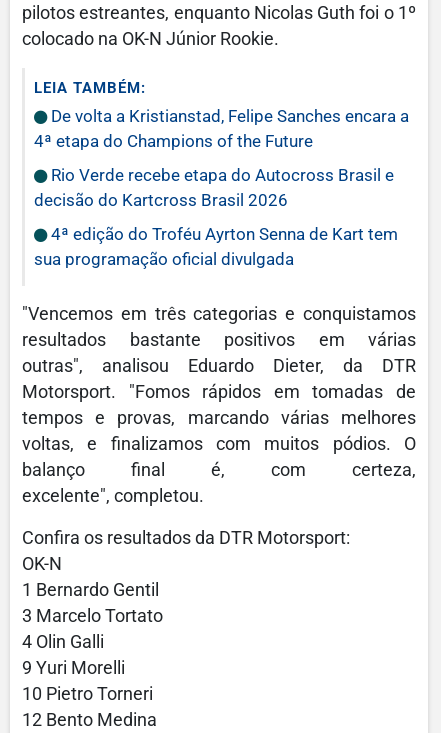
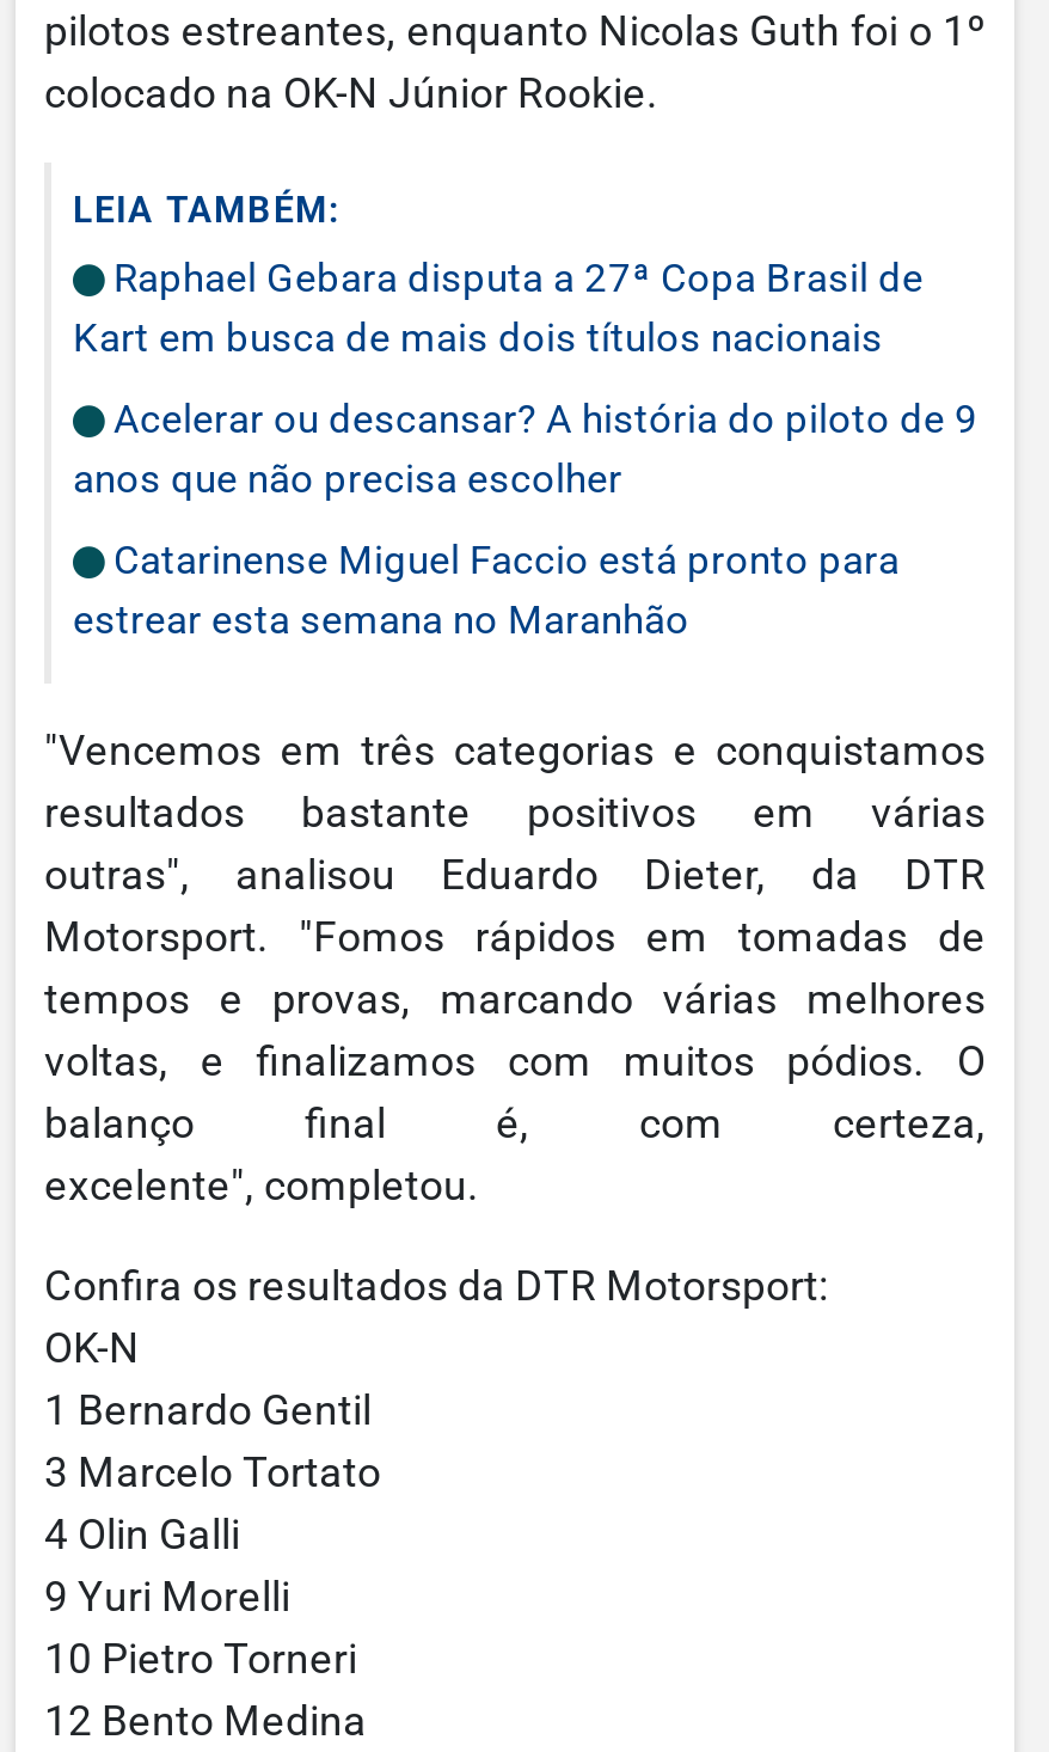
[34,106,409,151] De volta a Kristianstad, Felipe Sanches encara a | 4ª etapa do Champions of the Future -> [73,253,924,361] Raphael Gebara disputa a 27ª Copa Brasil de | Kart em busca de mais dois títulos nacionais
[34,165,394,210] Rio Verde recebe etapa do Autocross Brasil e | decisão do Kartcross Brasil 2026 -> [73,394,979,502] Acelerar ou descansar? A história do piloto de 9 | anos que não precisa escolher
[34,224,398,269] 4ª edição do Troféu Ayrton Senna de Kart tem | sua programação oficial divulgada -> [73,535,900,643] Catarinense Miguel Faccio está pronto para | estrear esta semana no Maranhão

